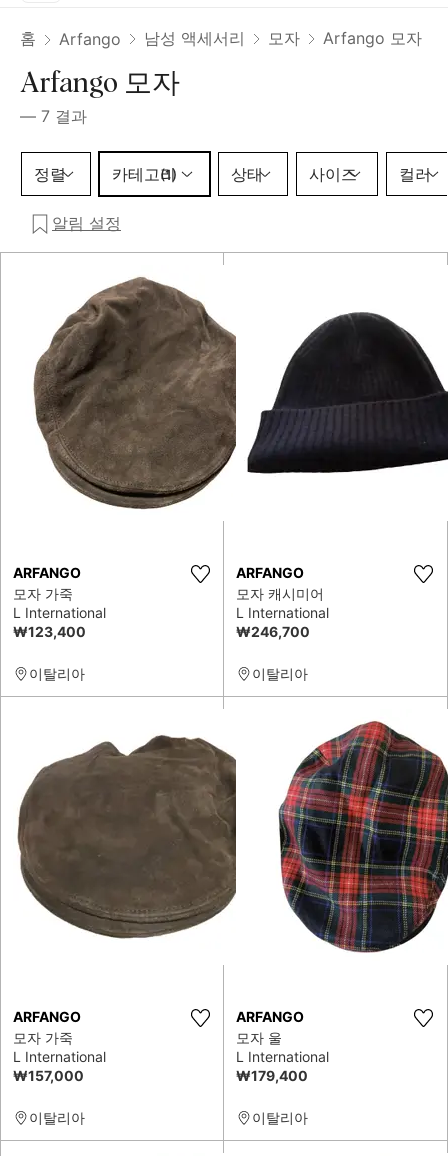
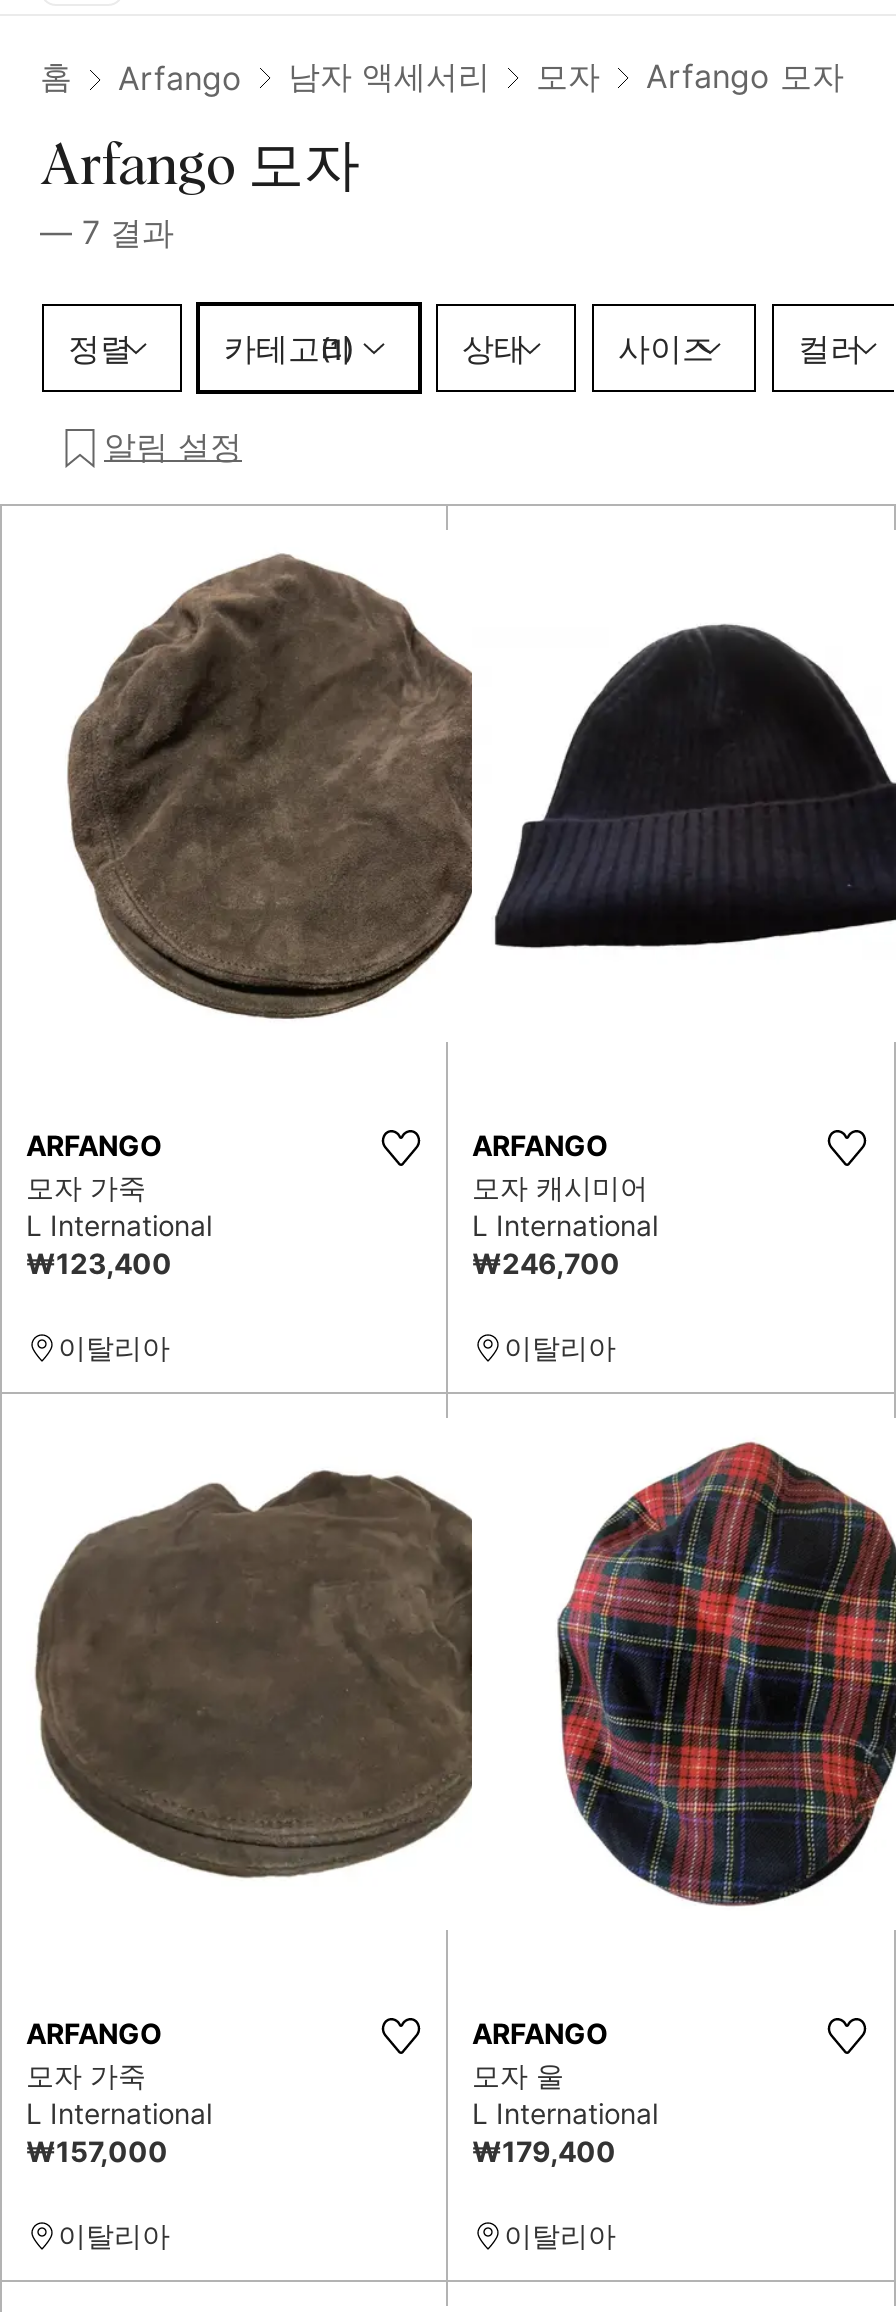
[144,28,245,48] 남성 액세서리 -> [288,56,490,96] 남자 액세서리

